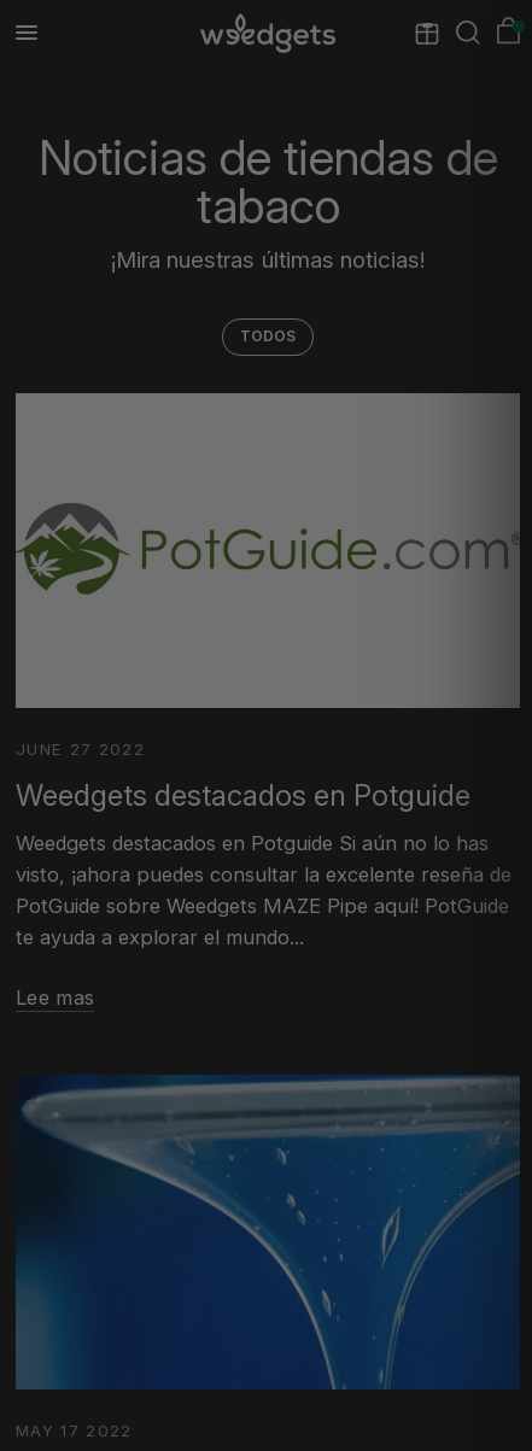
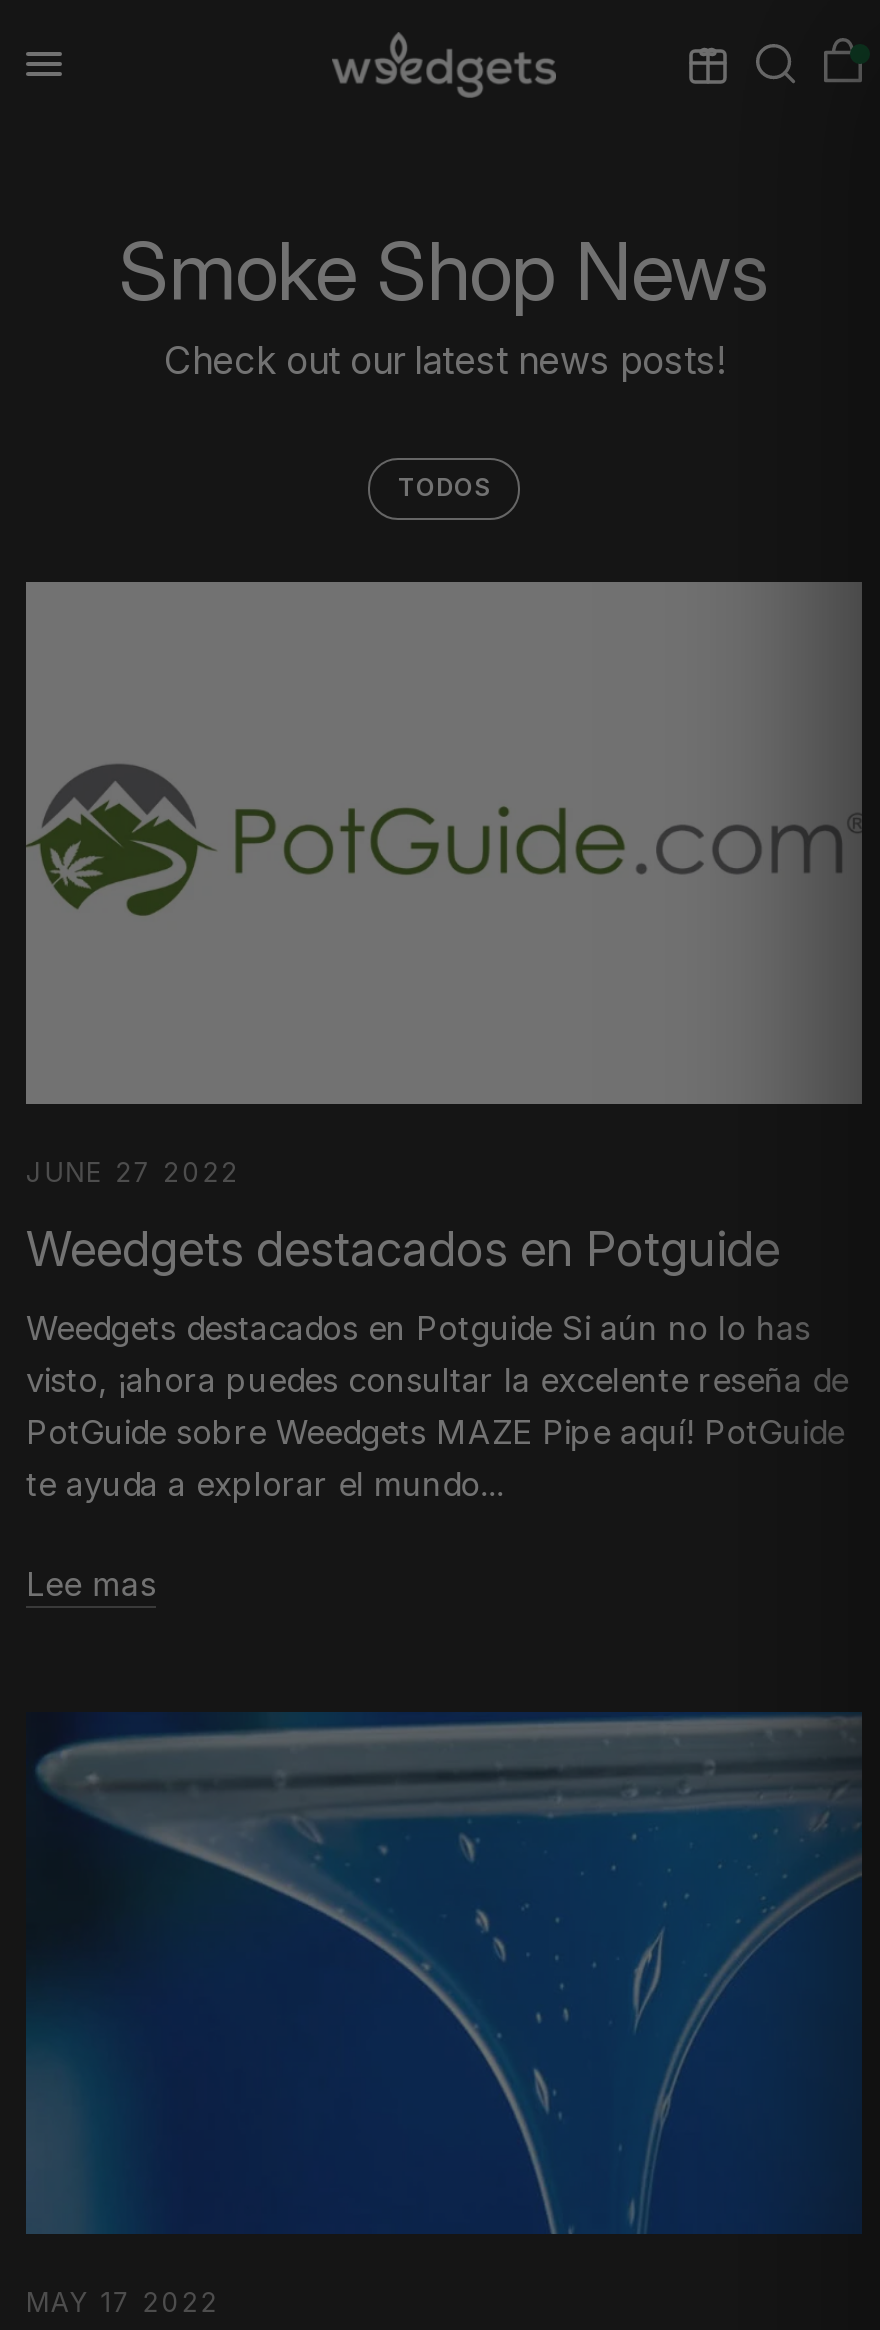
[38,128,498,274] Noticias de tiendas de | tabaco | ¡Mira nuestras últimas noticias! -> [119,222,769,384] Smoke Shop News | Check out our latest news posts!

